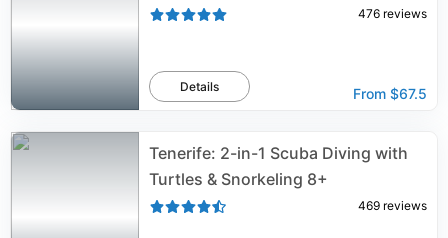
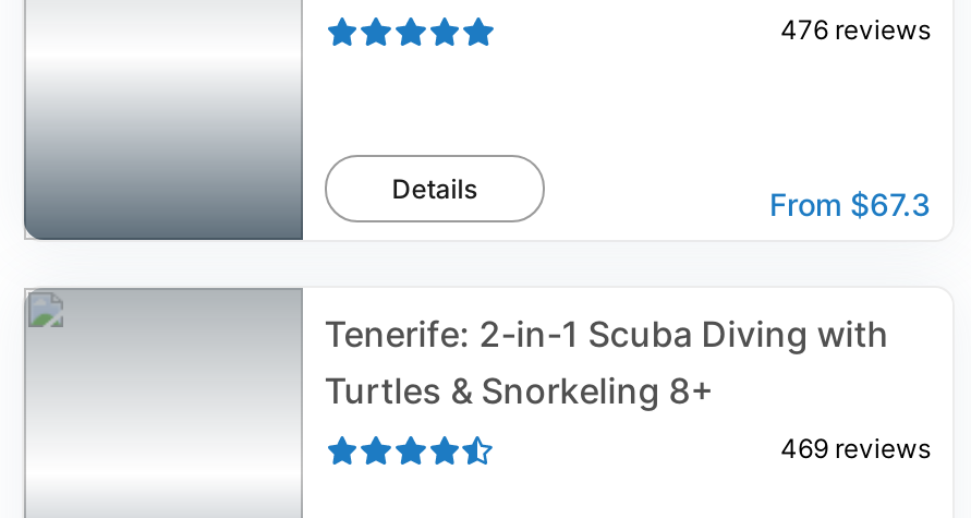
[353,85,427,102] From $67.5 -> [769,185,931,222] From $67.3

